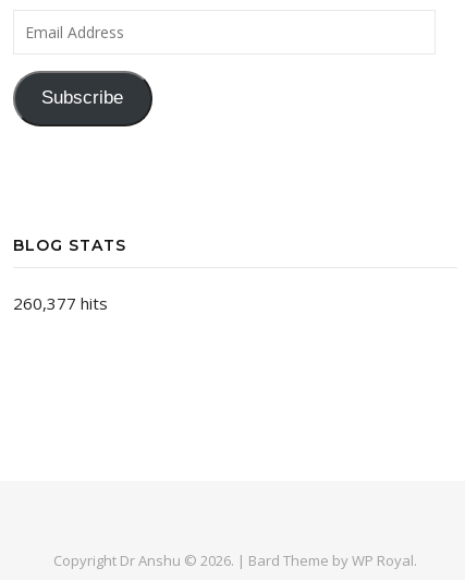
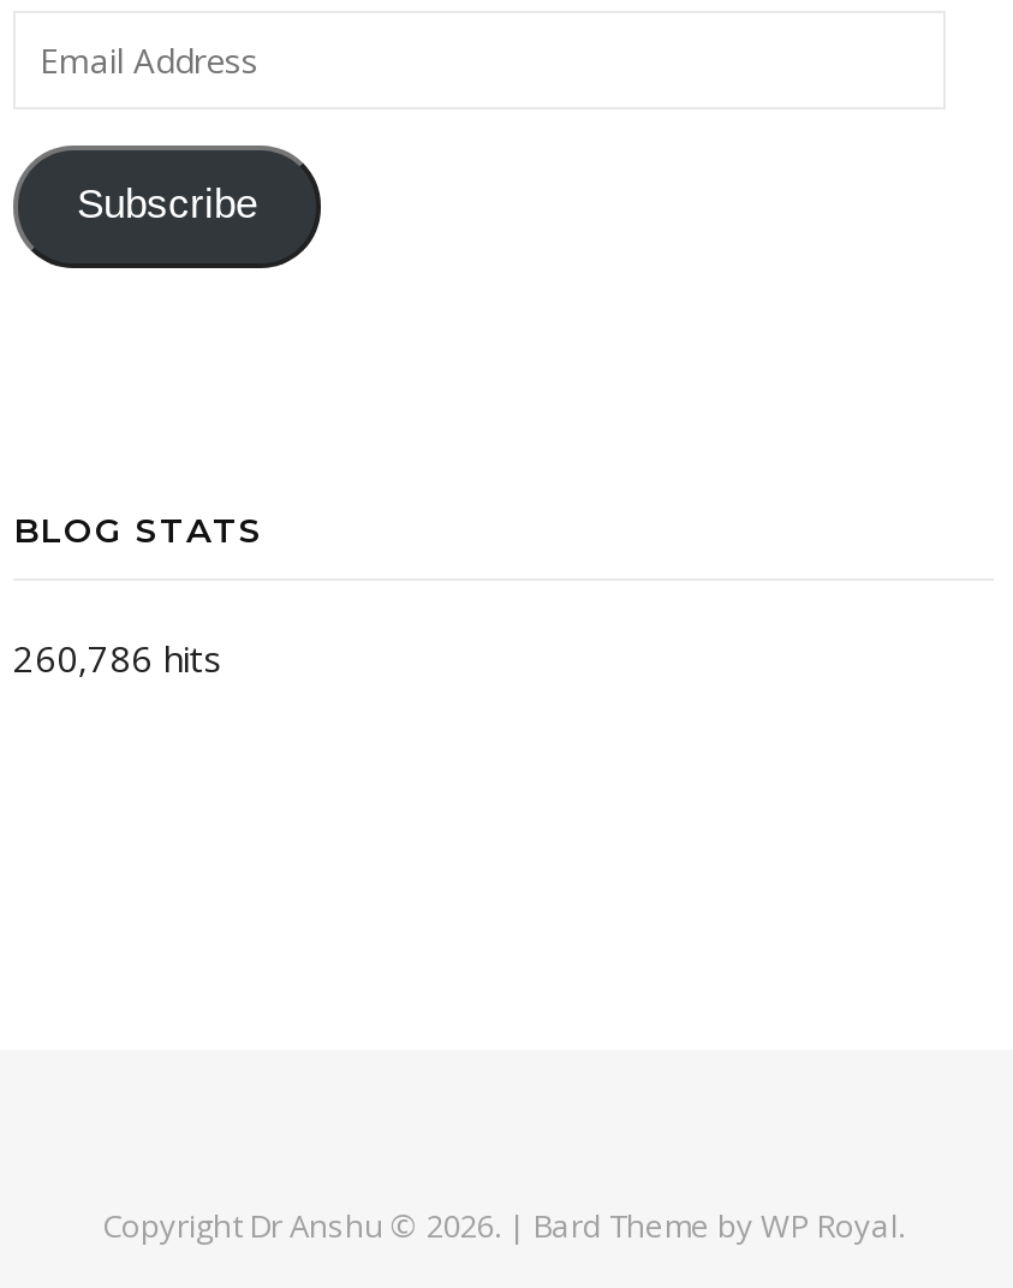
[13,292,108,313] 260,377 hits -> [13,633,222,681] 260,786 hits

